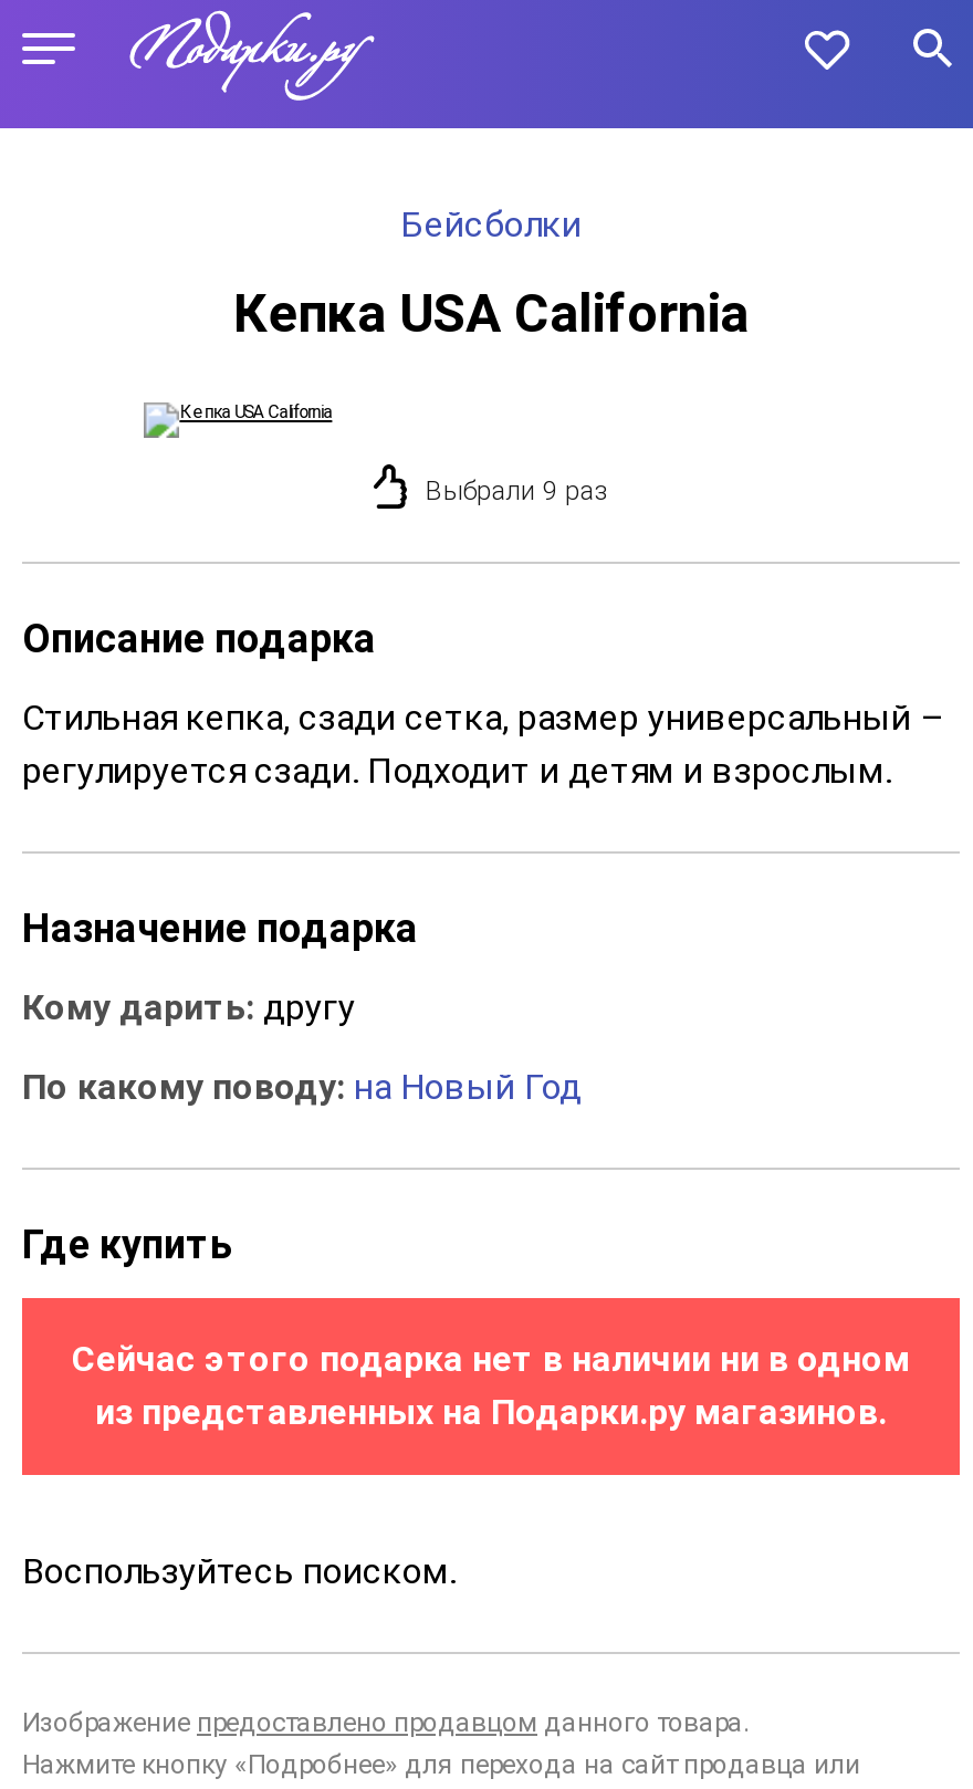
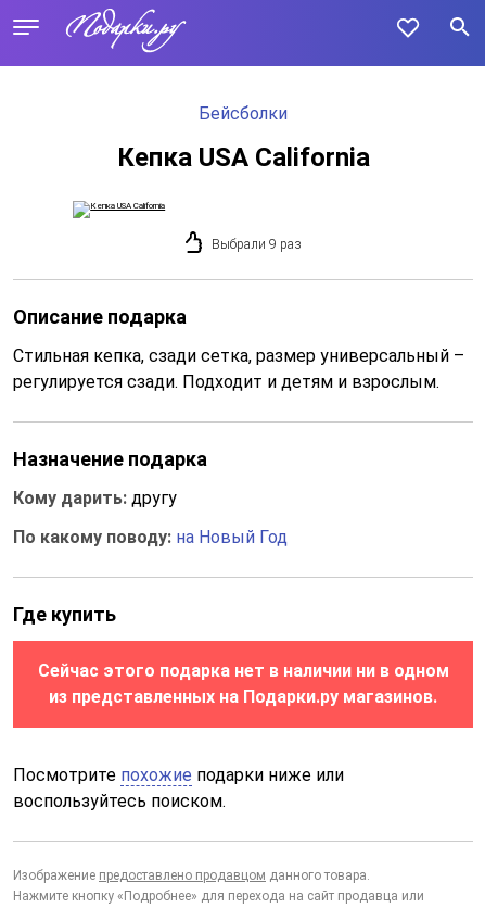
[22,1550,456,1592] Воспользуйтесь поиском. -> [13,765,344,811] Посмотрите похожие подарки ниже или | воспользуйтесь поиском.

